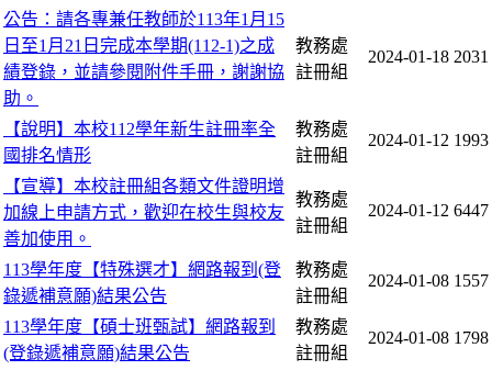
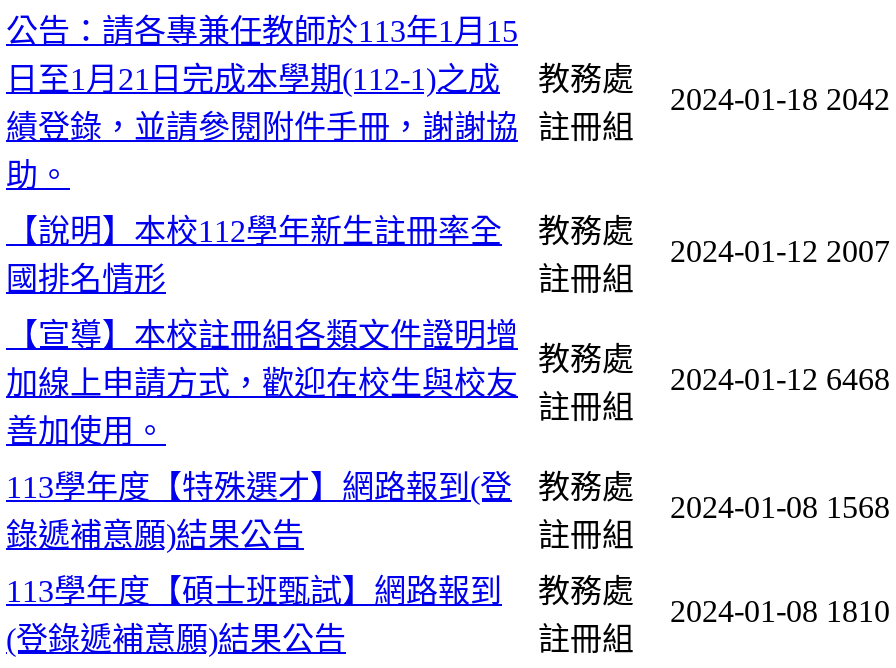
[368,47,489,66] 2024-01-18 2031 -> [670,82,890,116] 2024-01-18 2042
[368,131,489,150] 2024-01-12 1993 -> [670,234,890,268] 2024-01-12 2007
[368,201,489,220] 2024-01-12 6447 -> [670,362,890,396] 2024-01-12 6468
[368,271,489,290] 2024-01-08 1557 -> [670,490,890,524] 2024-01-08 1568
[368,328,489,347] 2024-01-08 1798 -> [670,594,890,628] 2024-01-08 1810

